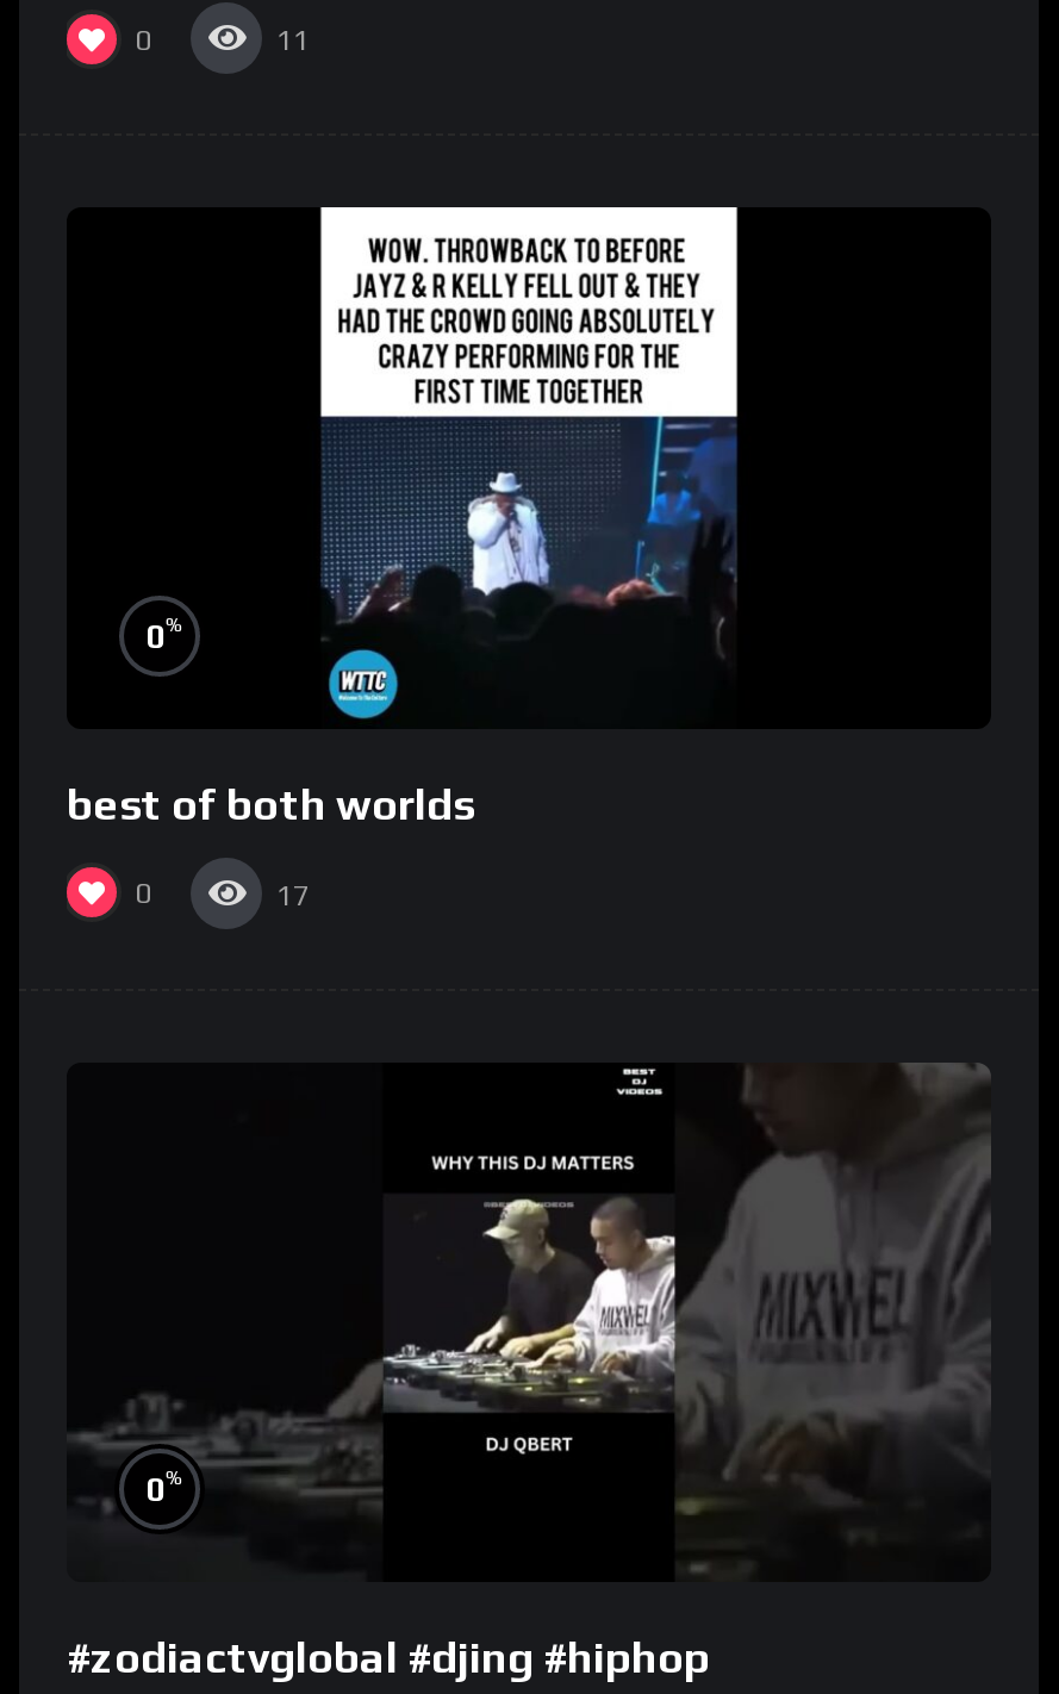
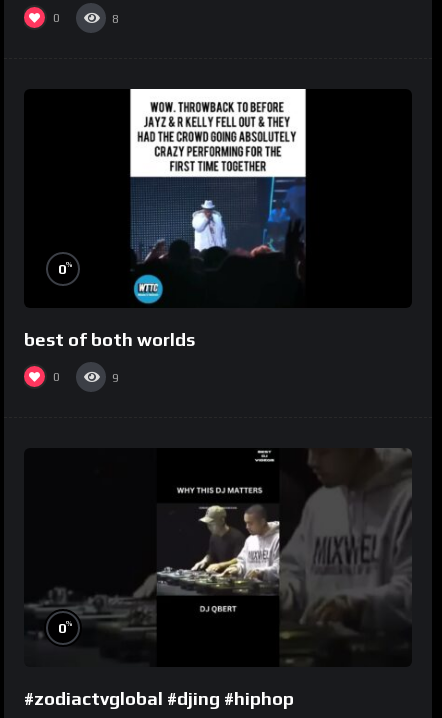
[276,24,310,58] 11 -> [112,12,119,26] 8
[276,878,310,912] 17 -> [112,371,119,385] 9

